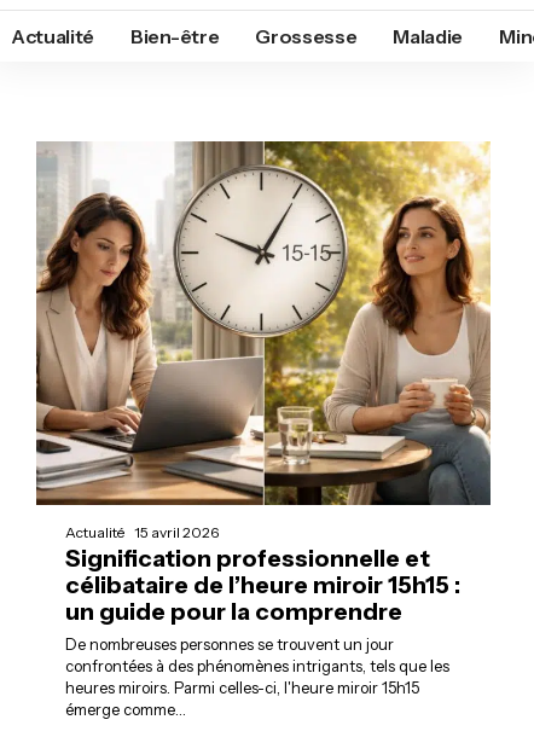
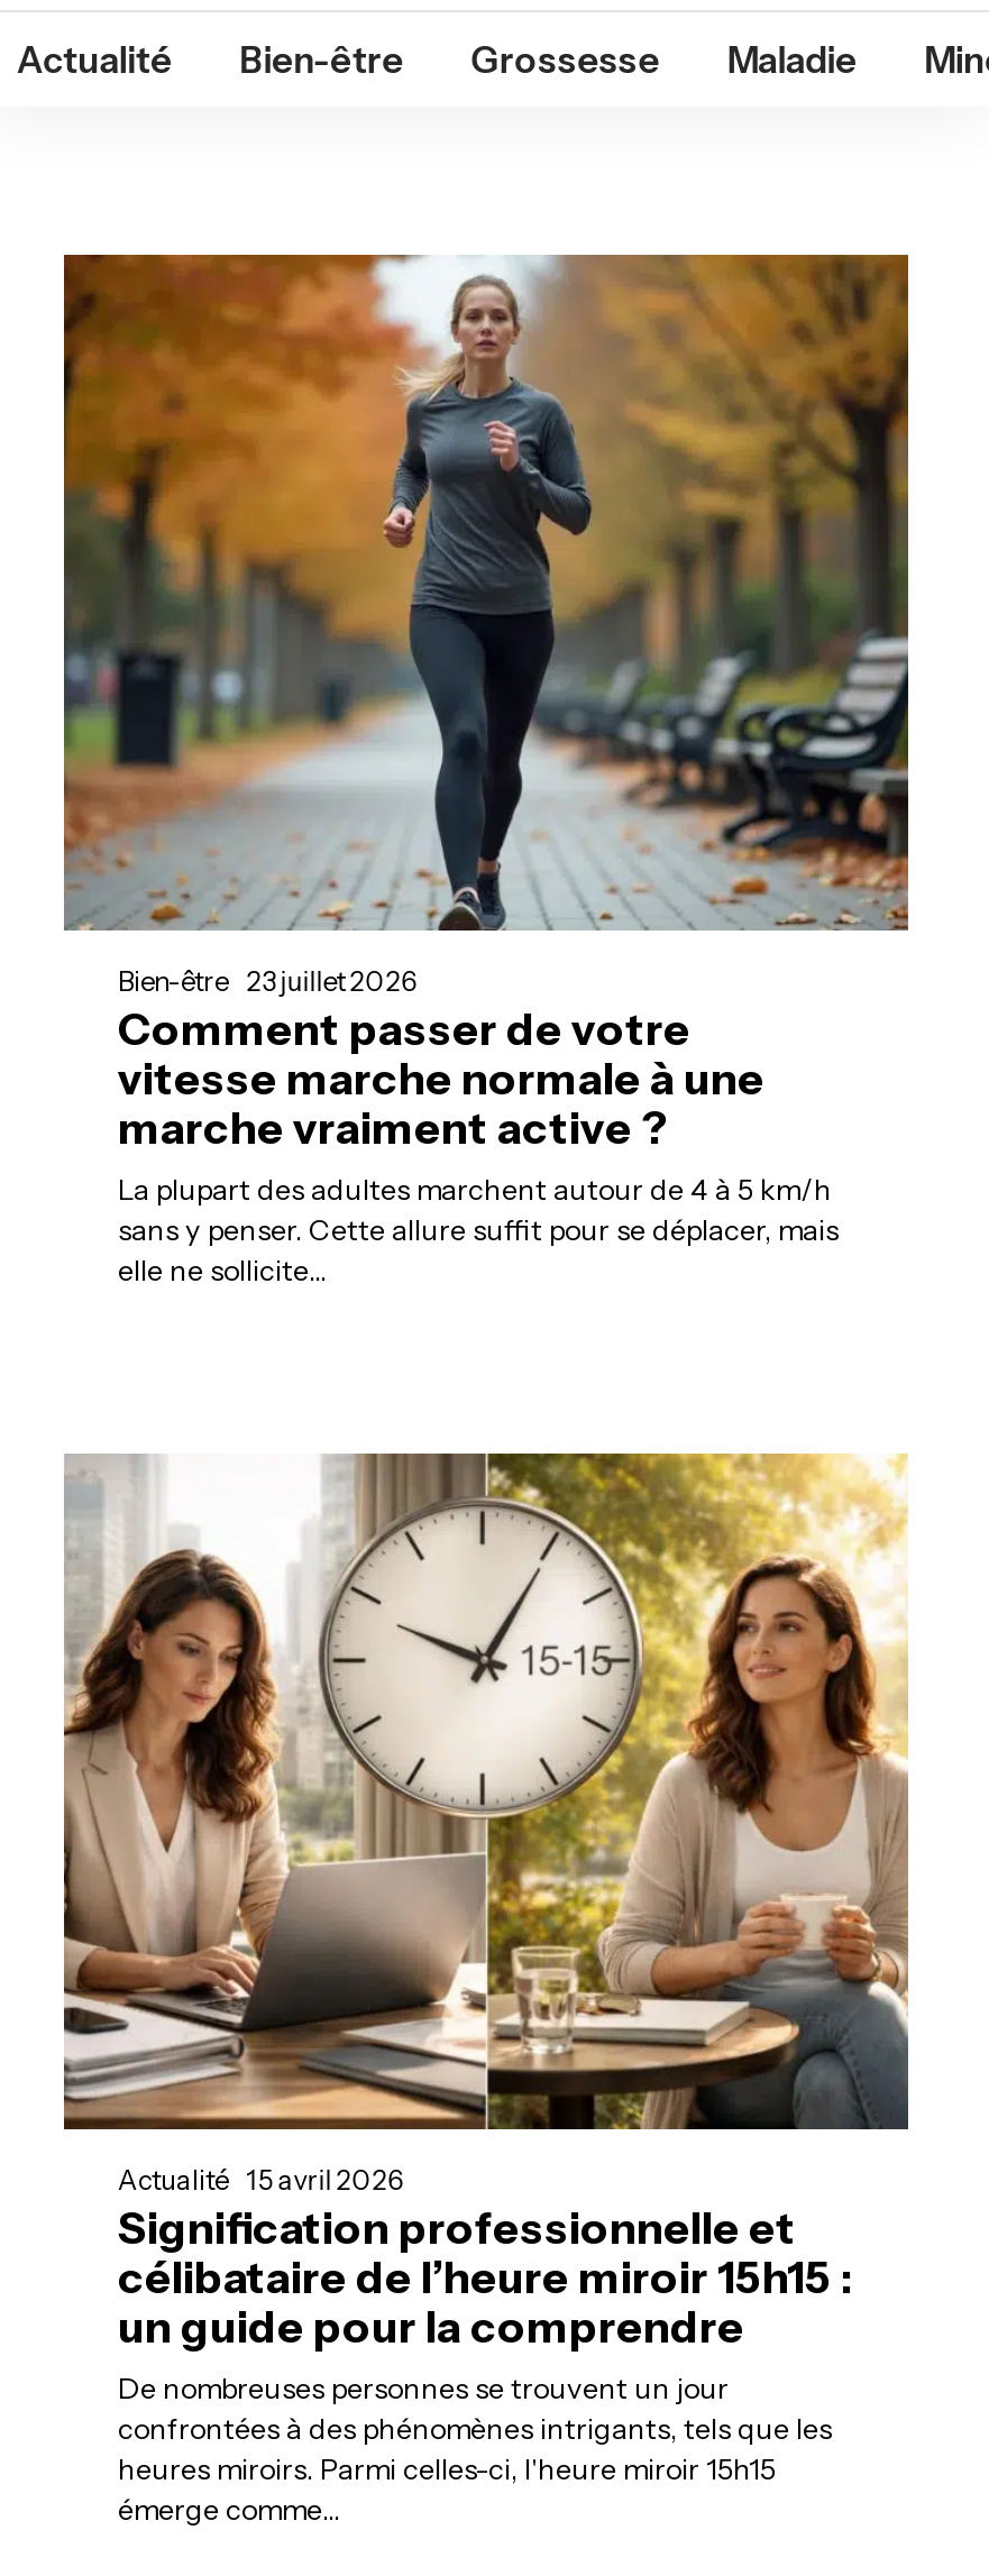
none -> [62,253,910,1287] [image] | Bien-être 23 juillet 2026 | Comment passer de votre | vitesse marche normale à une | marche vraiment active ? | La plupart des adultes marchent autour de 4 à 5 km/h | sans y penser. Cette allure suffit pour se déplacer, mais | elle ne sollicite…

